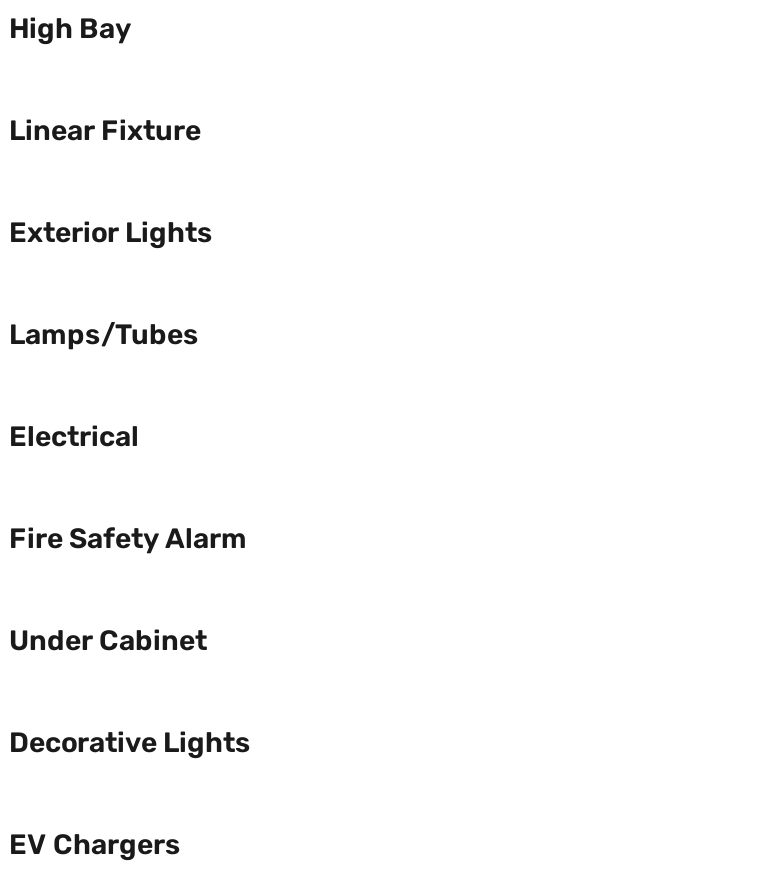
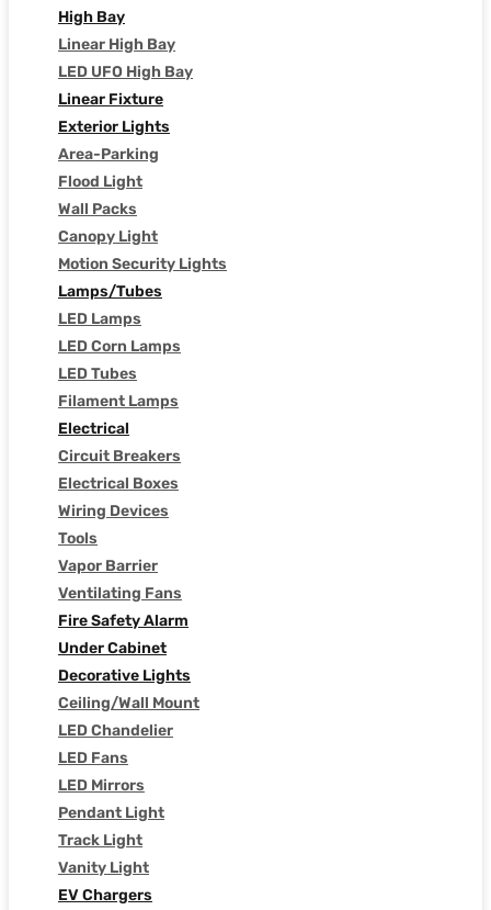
none -> [58,35,193,81] Linear High Bay | LED UFO High Bay
none -> [58,144,227,273] Area-Parking | Flood Light | Wall Packs | Canopy Light | Motion Security Lights
none -> [58,309,181,410] LED Lamps | LED Corn Lamps | LED Tubes | Filament Lamps
none -> [58,446,182,602] Circuit Breakers | Electrical Boxes | Wiring Devices | Tools | Vapor Barrier | Ventilating Fans
none -> [58,693,199,877] Ceiling/Wall Mount | LED Chandelier | LED Fans | LED Mirrors | Pendant Light | Track Light | Vanity Light

